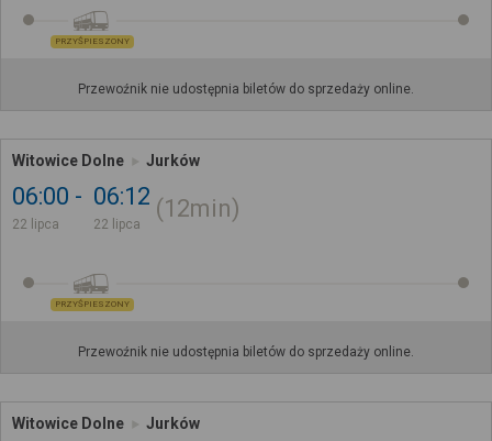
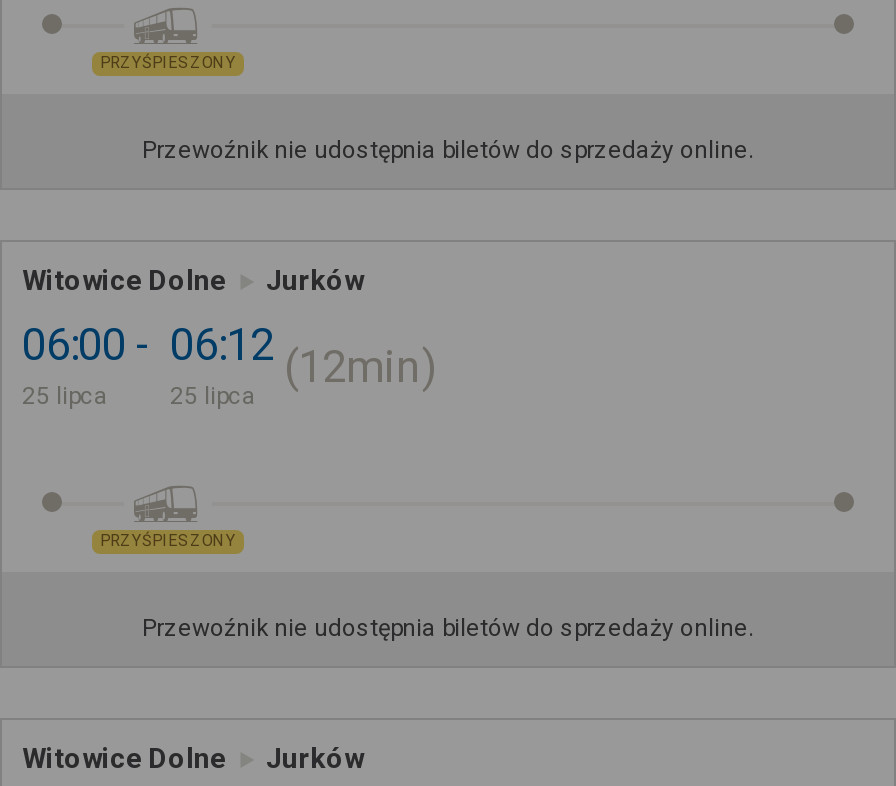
[12,217,59,232] 22 lipca -> [22,383,108,411] 25 lipca
[93,217,141,232] 22 lipca -> [170,383,256,411] 25 lipca

